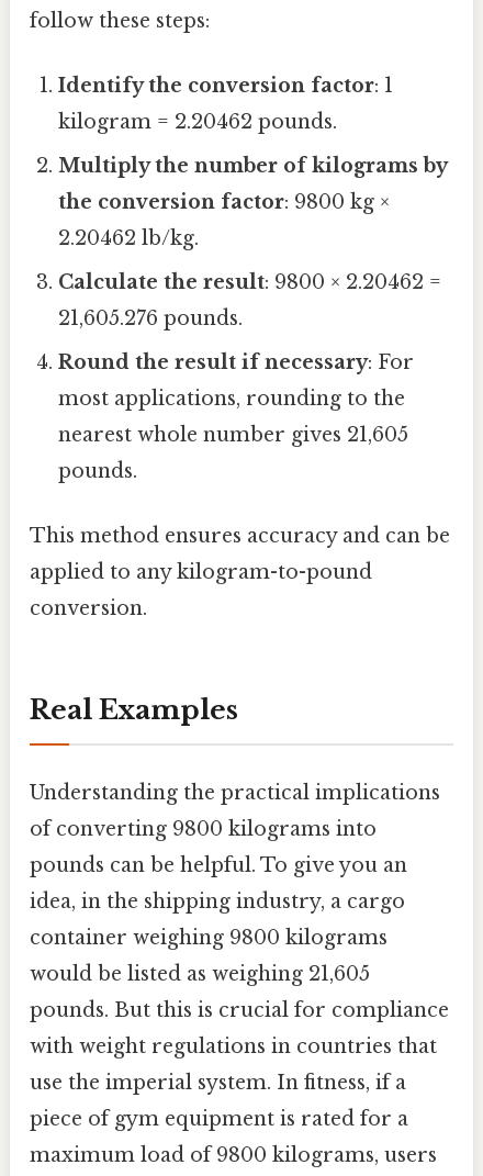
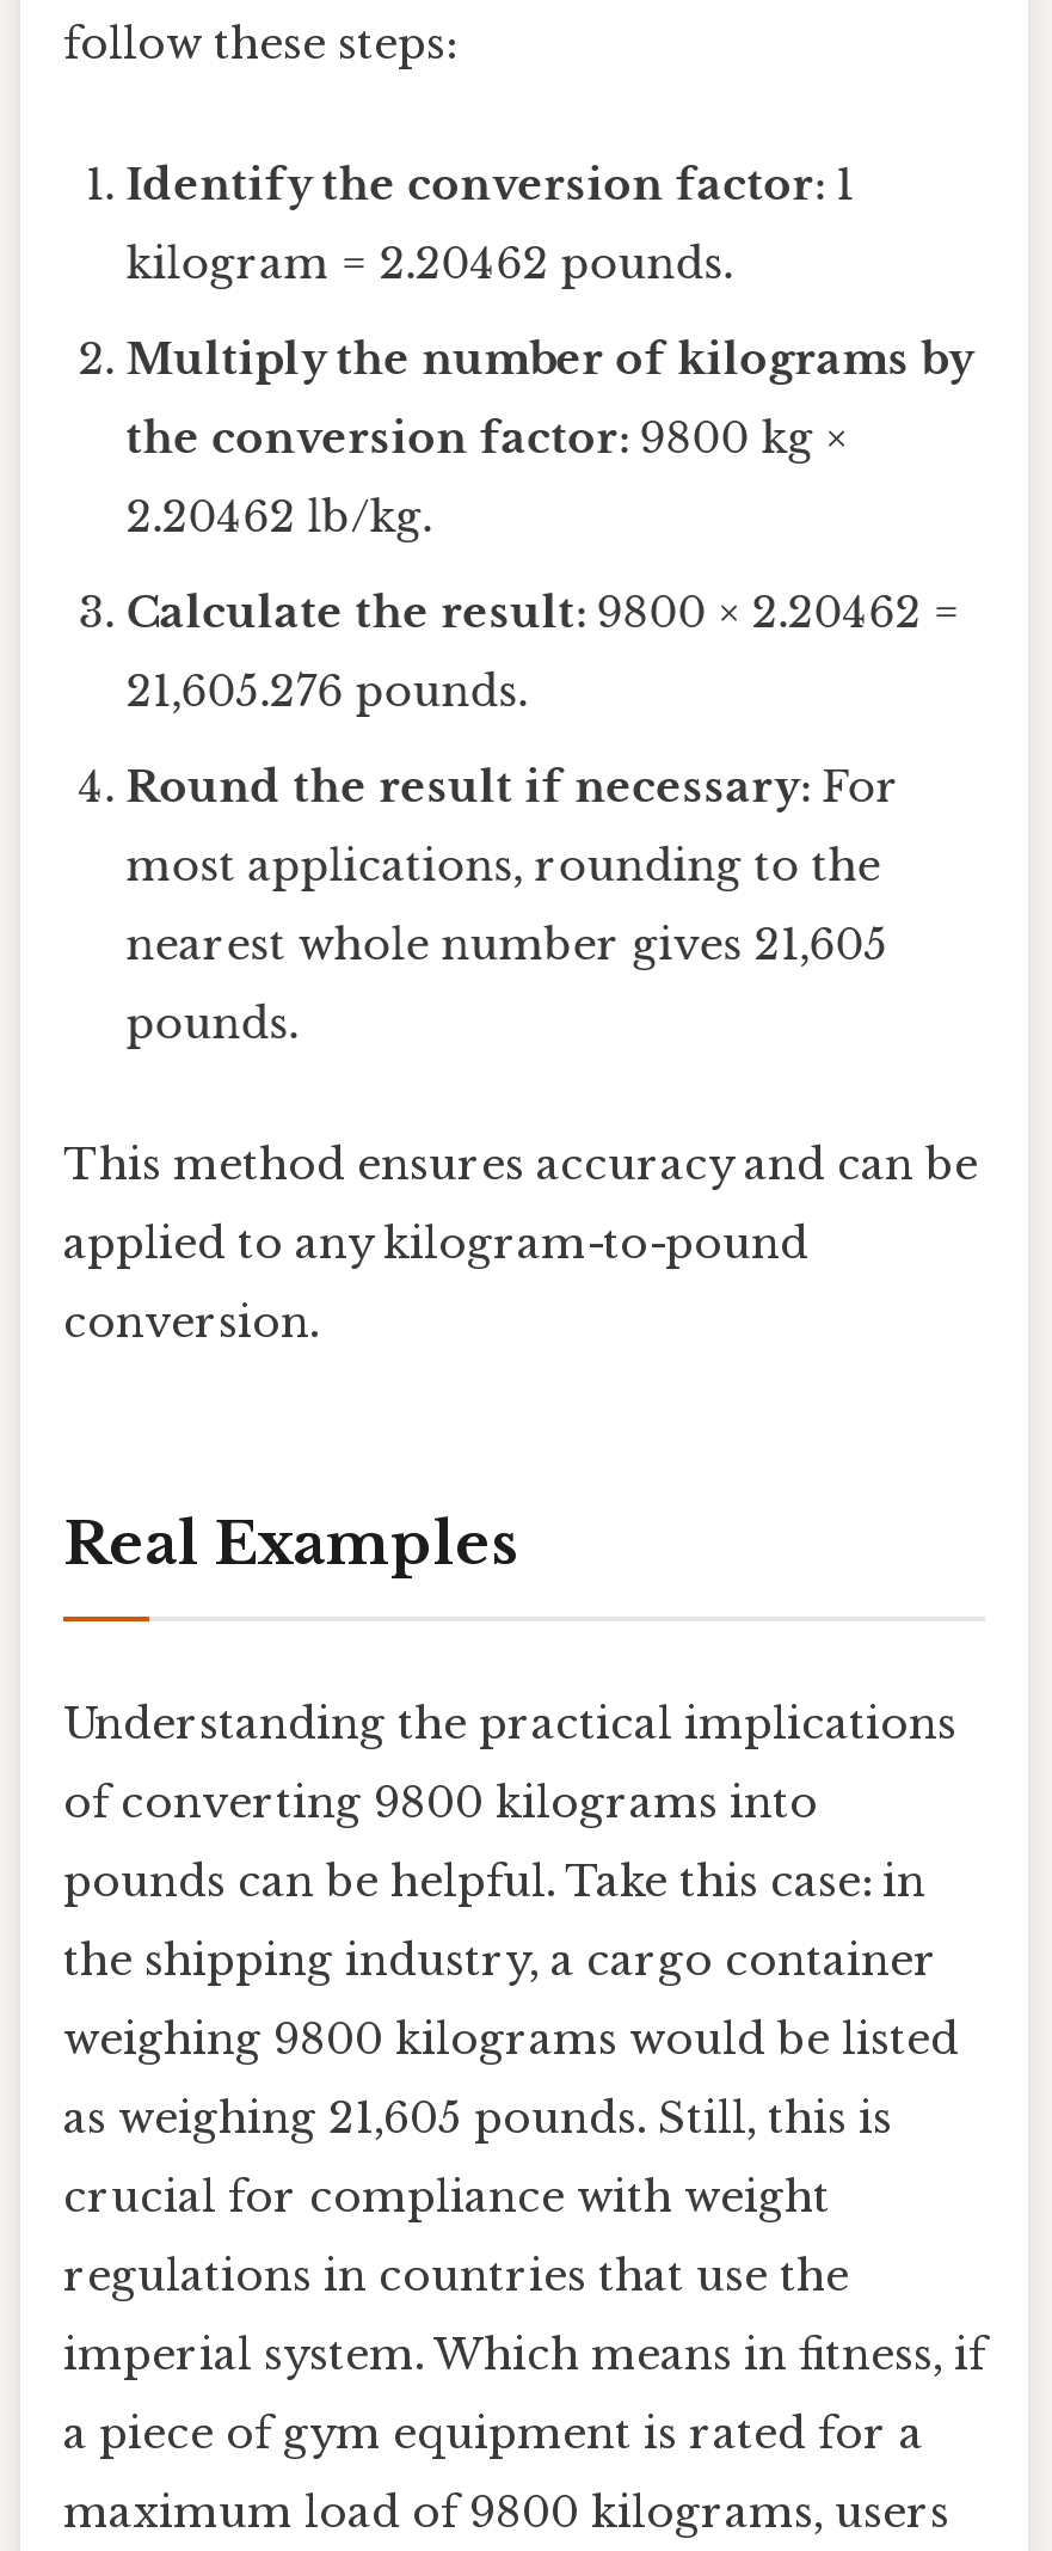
[30,853,407,877] pounds can be helpful. To give you an -> [63,1854,925,1907] pounds can be helpful. Take this case: in
[30,889,405,913] idea, in the shipping industry, a cargo -> [63,1933,937,1986] the shipping industry, a cargo container
[30,925,387,949] container weighing 9800 kilograms -> [63,2012,959,2065] weighing 9800 kilograms would be listed
[30,961,370,985] would be listed as weighing 21,605 -> [63,2091,892,2144] as weighing 21,605 pounds. Still, this is
[30,998,449,1022] pounds. But this is crucial for compliance -> [63,2170,830,2222] crucial for compliance with weight
[30,1034,437,1058] with weight regulations in countries that -> [63,2249,849,2301] regulations in countries that use the
[30,1070,406,1094] use the imperial system. In fitness, if a -> [63,2328,985,2380] imperial system. Which means in fitness, if
[30,1106,408,1130] piece of gym equipment is rated for a -> [63,2406,923,2459] a piece of gym equipment is rated for a

